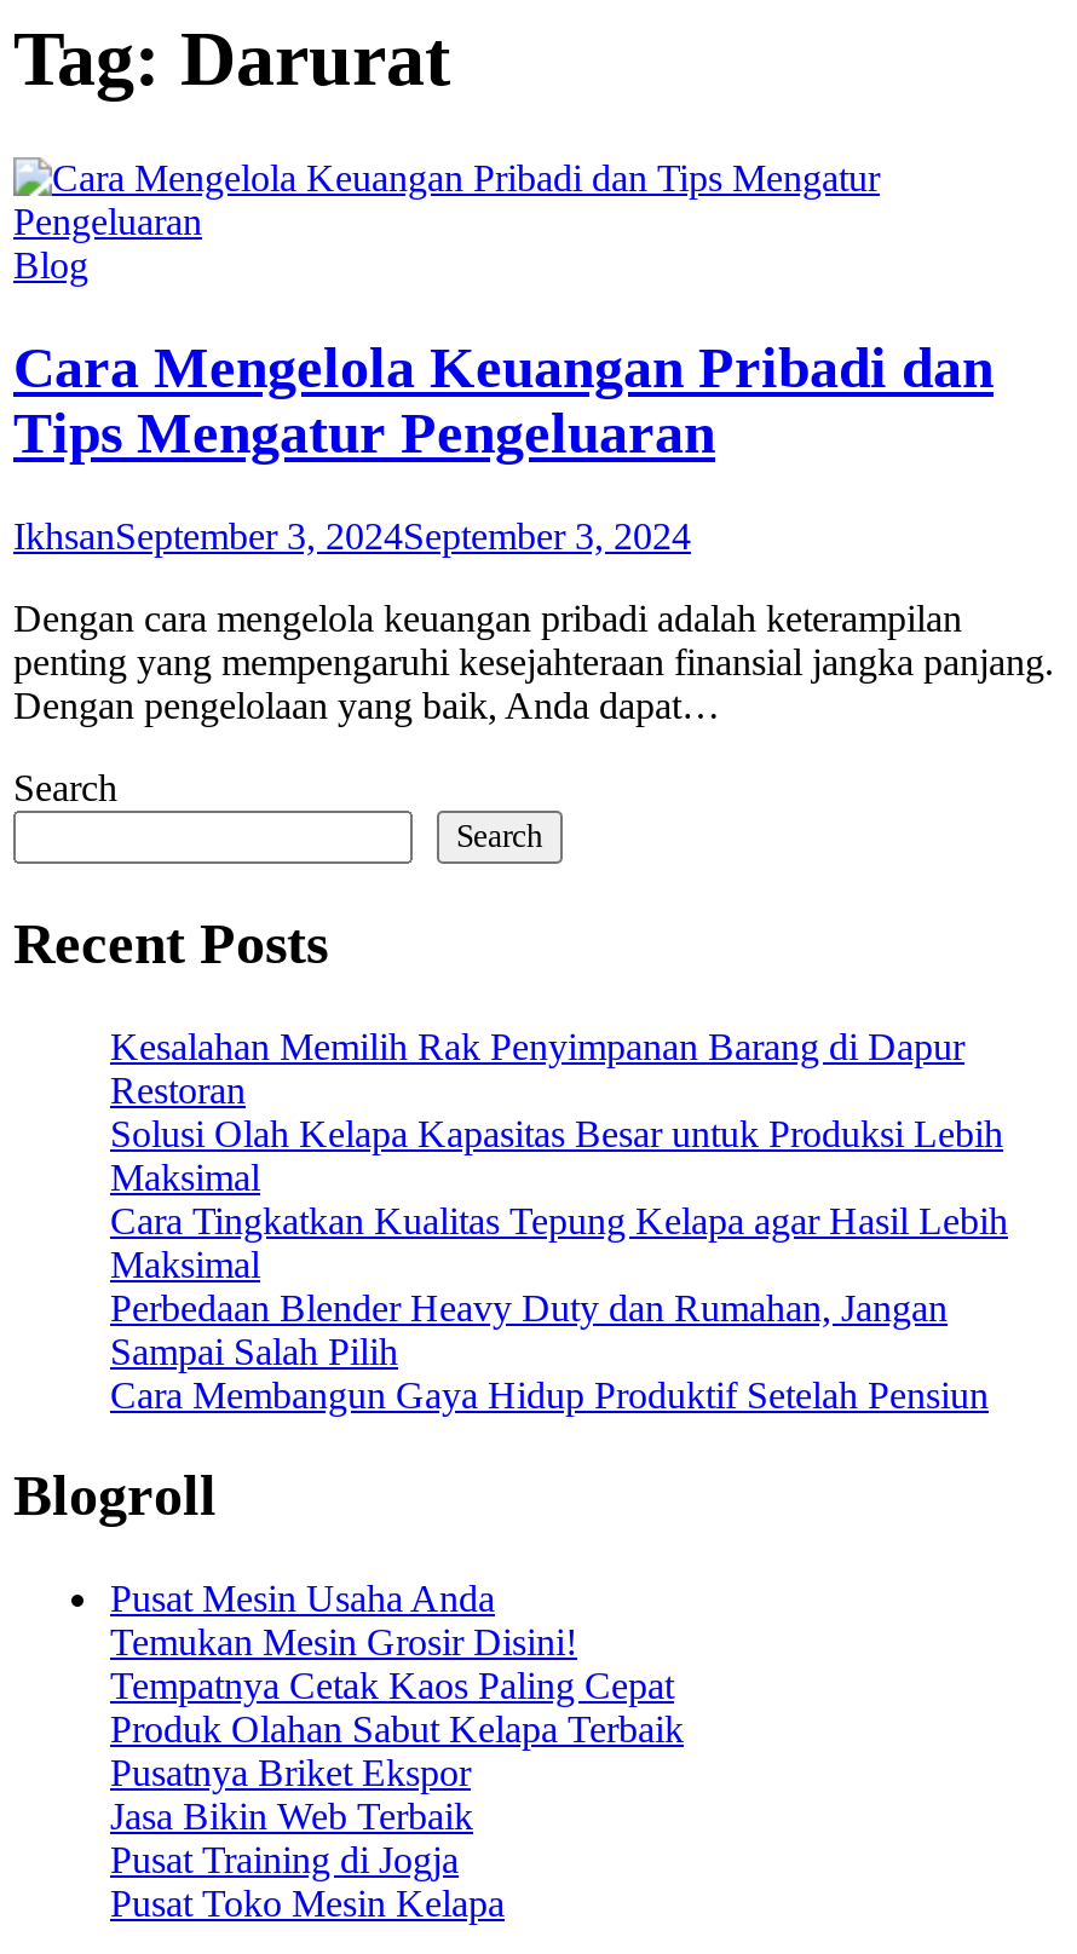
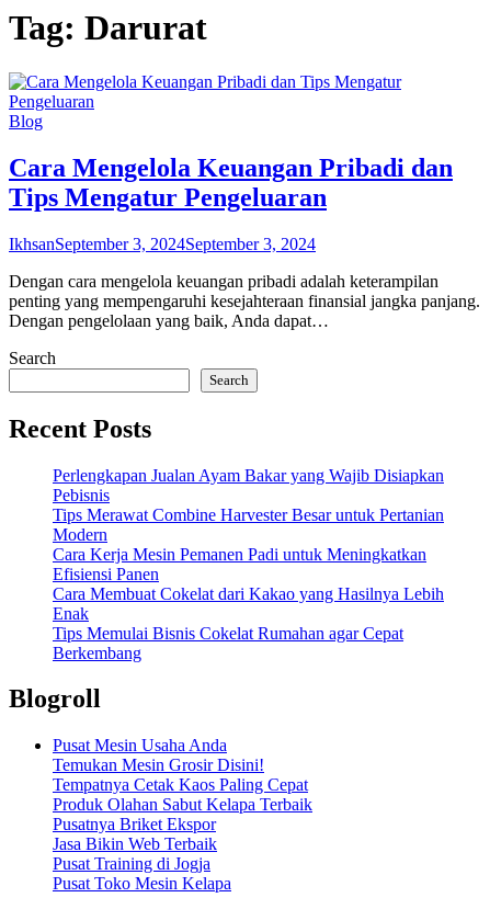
[110,1025,1008,1414] Kesalahan Memilih Rak Penyimpanan Barang di Dapur | Restoran | Solusi Olah Kelapa Kapasitas Besar untuk Produksi Lebih | Maksimal | Cara Tingkatkan Kualitas Tepung Kelapa agar Hasil Lebih | Maksimal | Perbedaan Blender Heavy Duty dan Rumahan, Jangan | Sampai Salah Pilih | Cara Membangun Gaya Hidup Produktif Setelah Pensiun -> [53,465,444,662] Perlengkapan Jualan Ayam Bakar yang Wajib Disiapkan | Pebisnis | Tips Merawat Combine Harvester Besar untuk Pertanian | Modern | Cara Kerja Mesin Pemanen Padi untuk Meningkatkan | Efisiensi Panen | Cara Membuat Cokelat dari Kakao yang Hasilnya Lebih | Enak | Tips Memulai Bisnis Cokelat Rumahan agar Cepat | Berkembang

